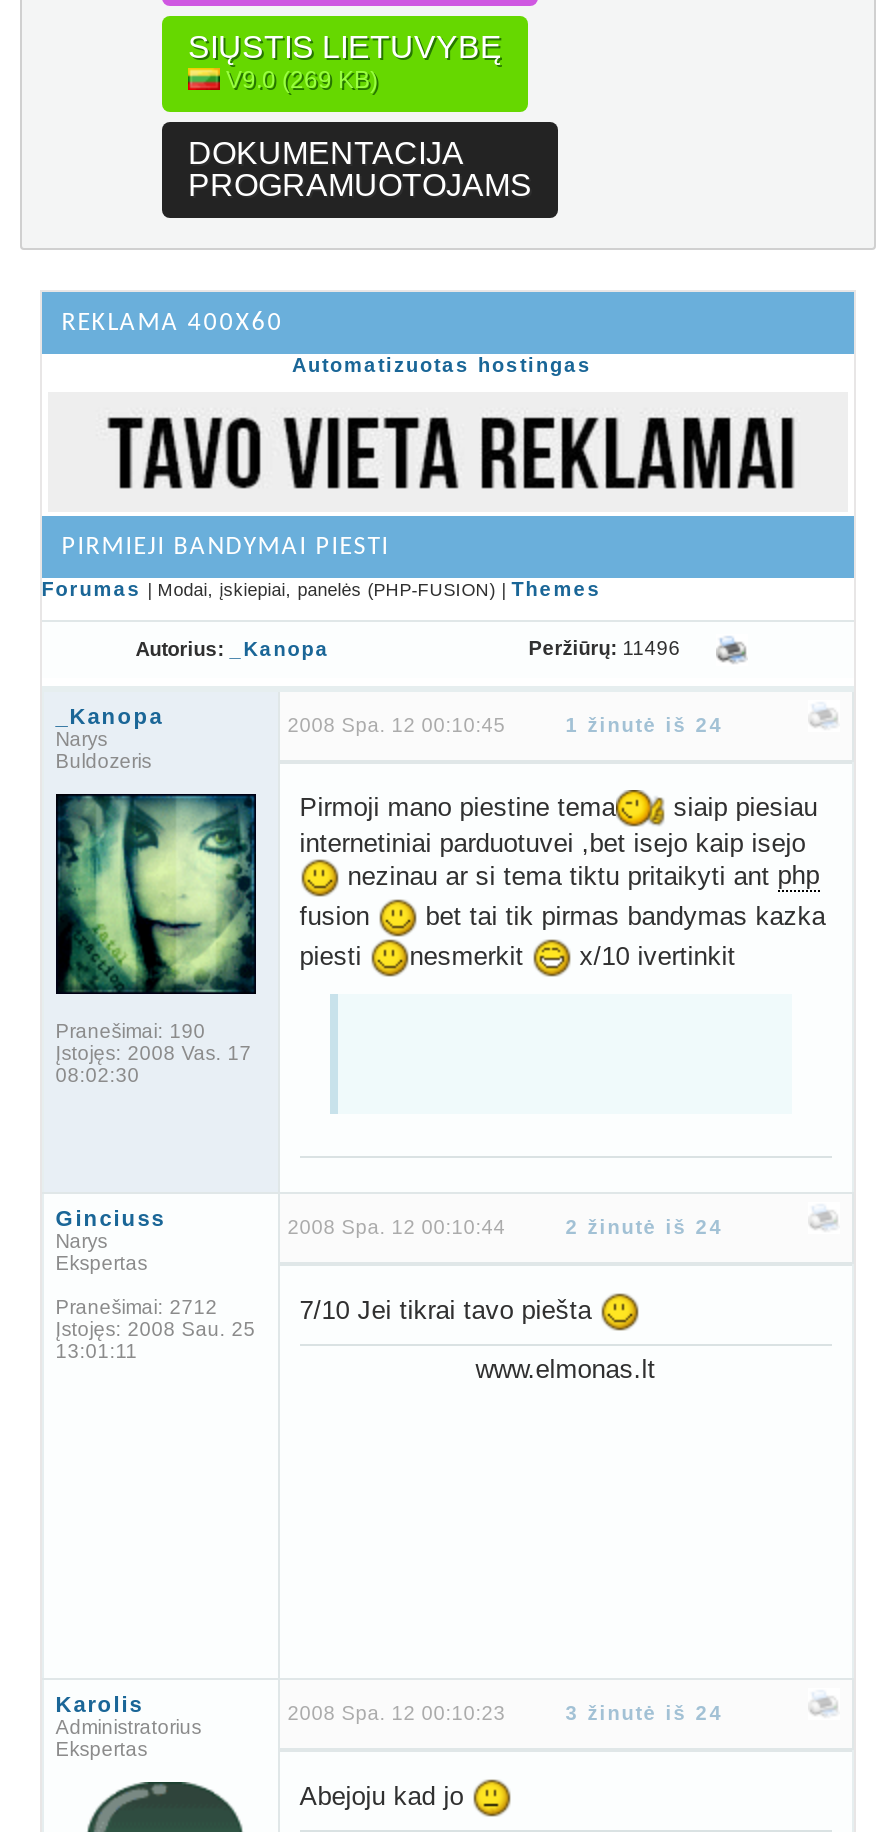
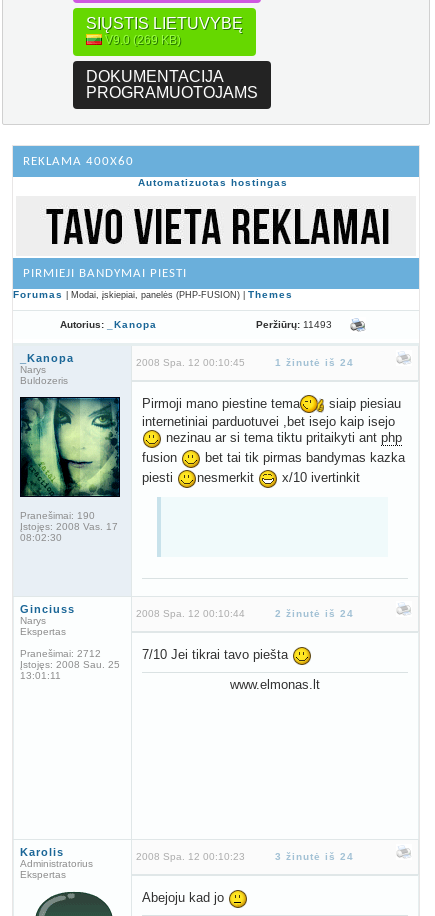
[528,637,716,659] Peržiūrų: 11496 -> [256,318,350,329] Peržiūrų: 11493

